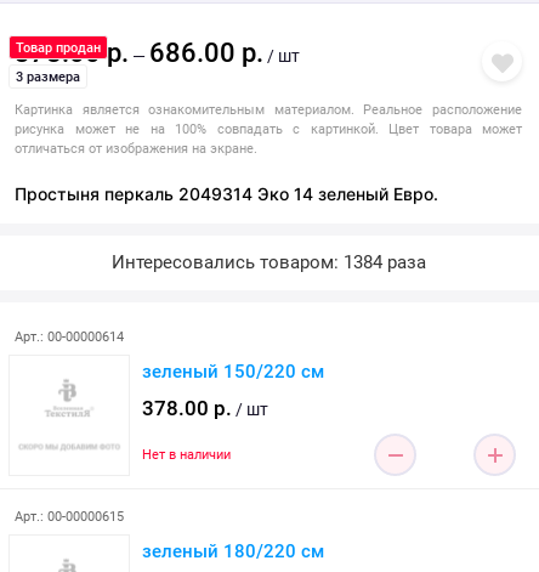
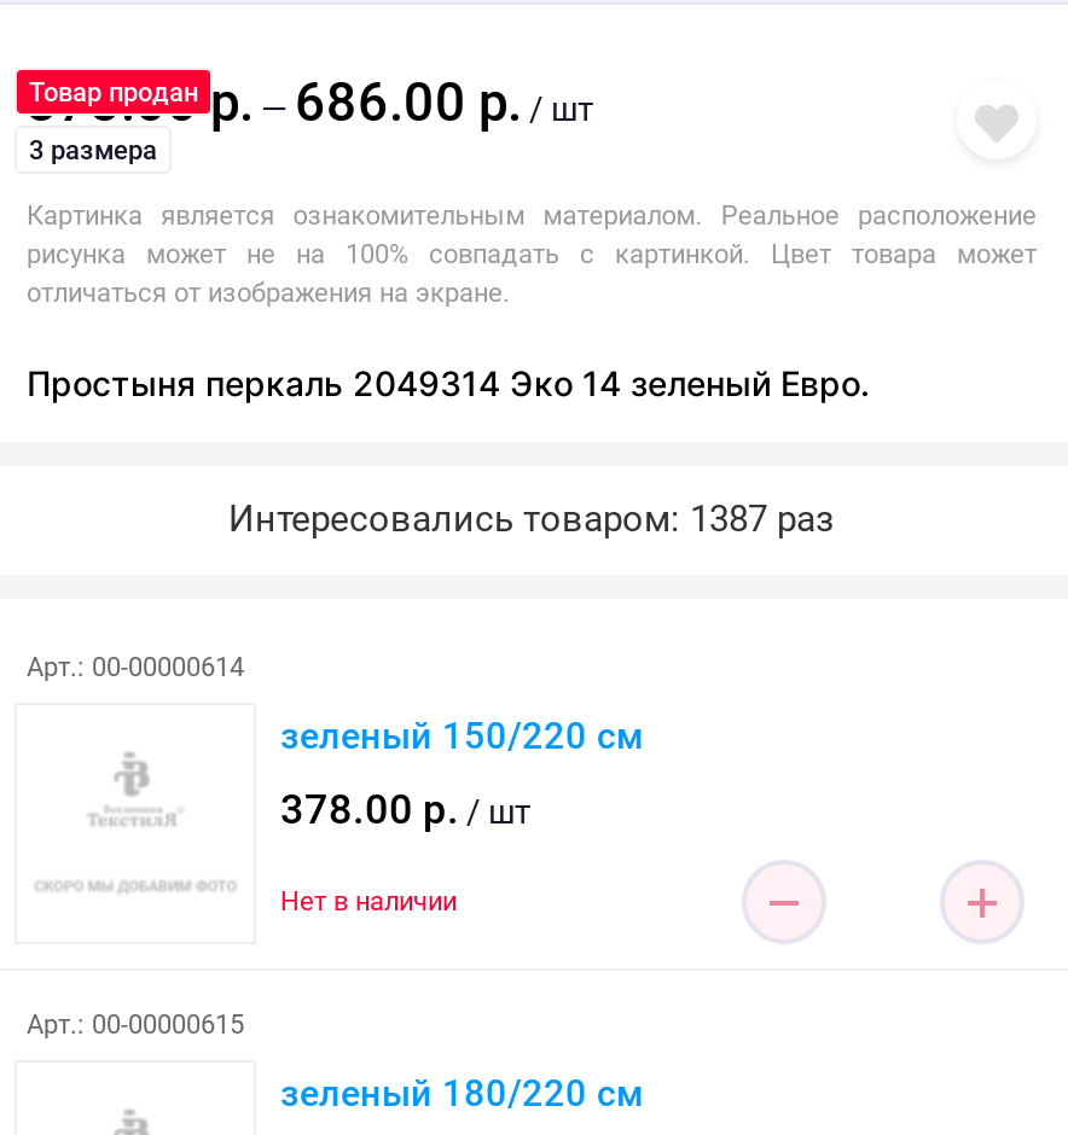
[111,251,425,273] Интересовались товаром: 1384 раза -> [228,497,835,541] Интересовались товаром: 1387 раз

